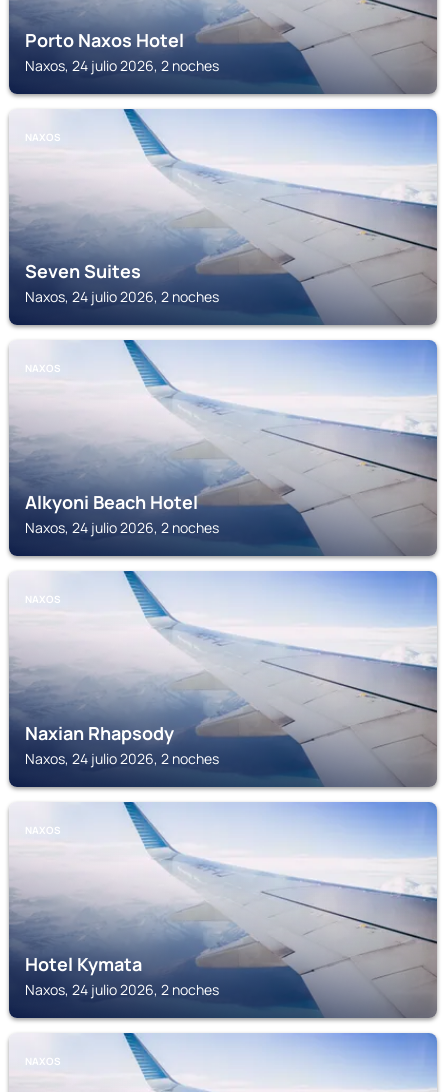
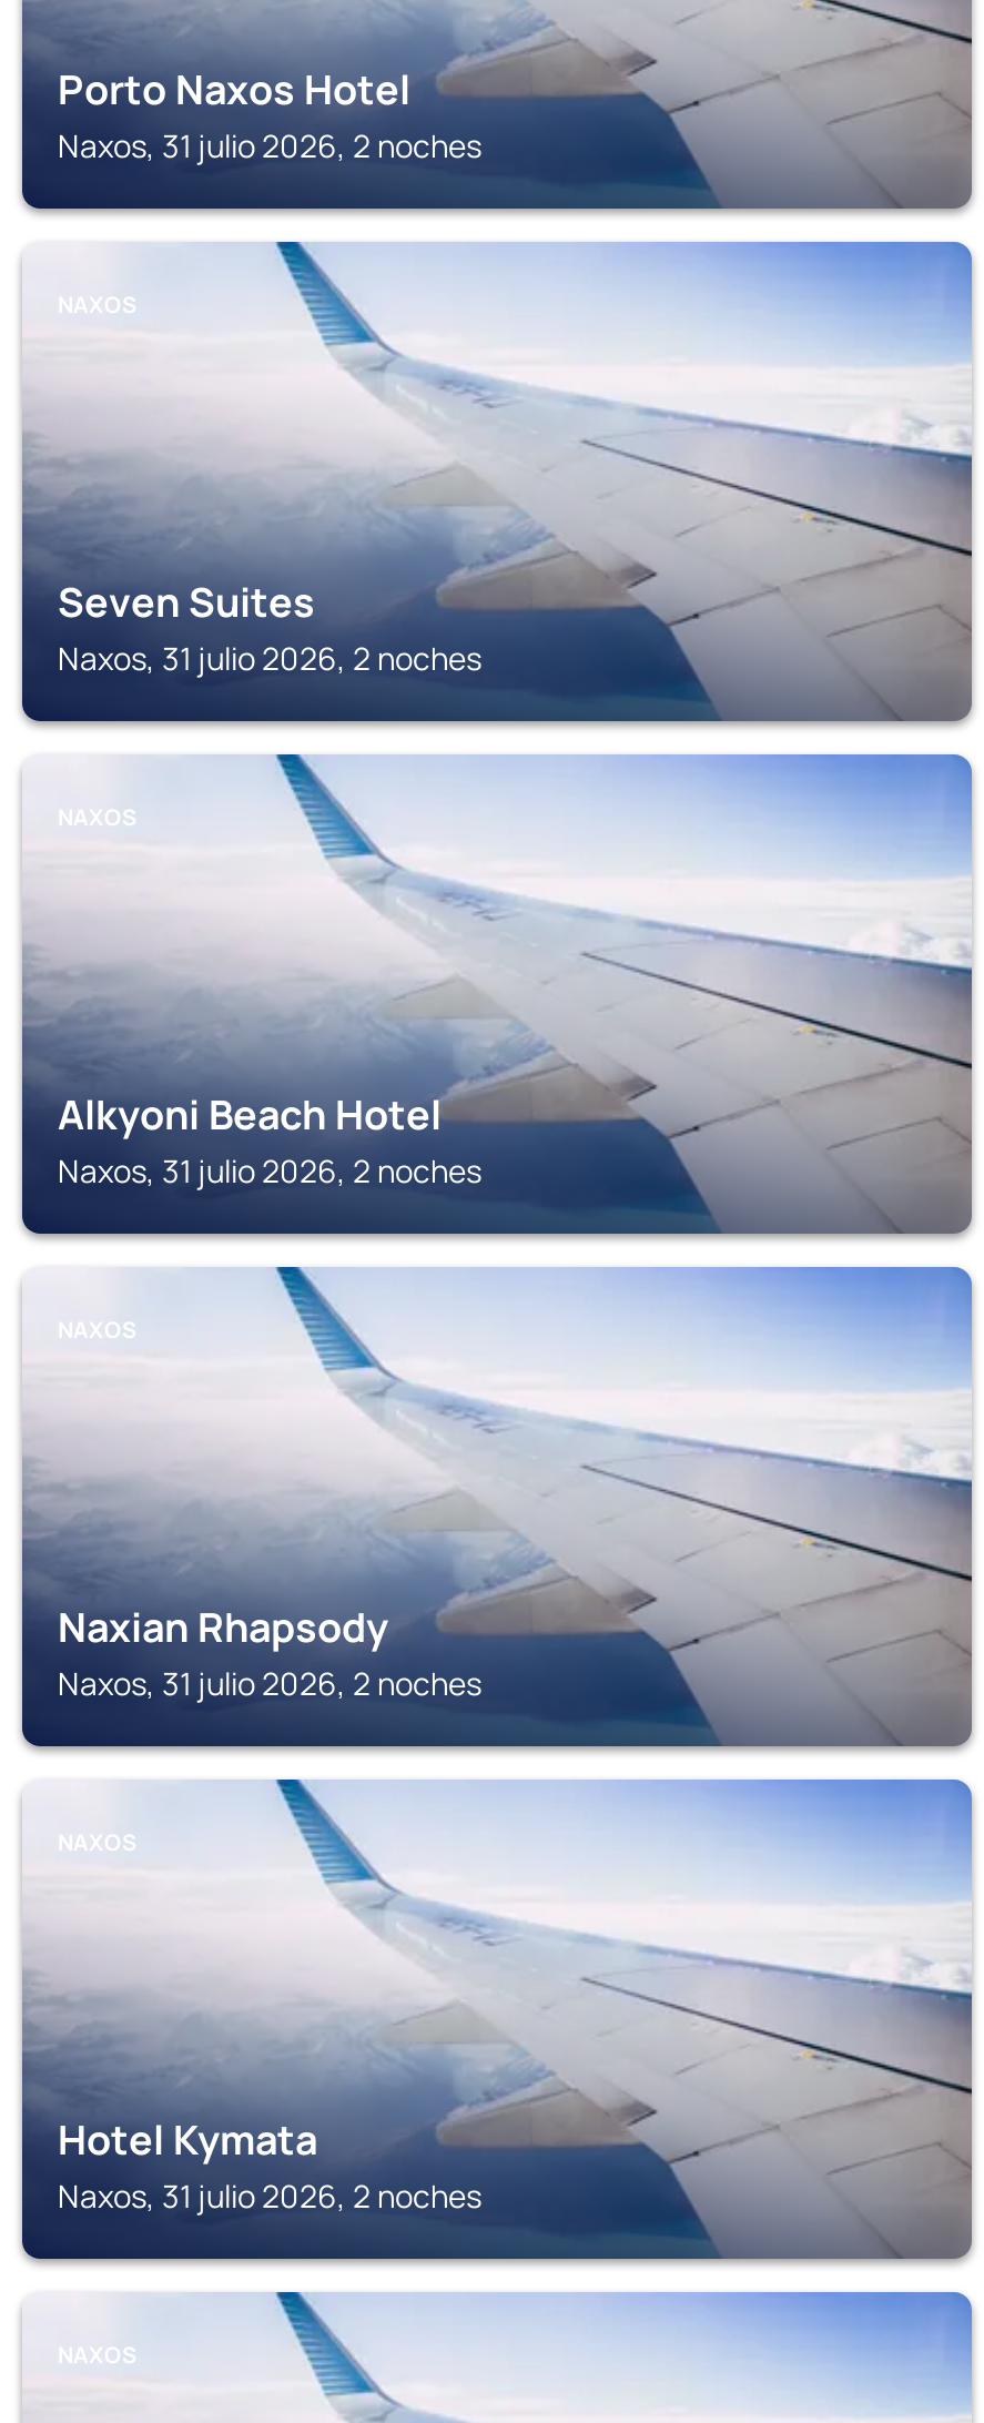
[25,56,219,75] Naxos, 24 julio 2026, 2 noches -> [58,124,481,166] Naxos, 31 julio 2026, 2 noches
[25,287,219,306] Naxos, 24 julio 2026, 2 noches -> [58,637,481,679] Naxos, 31 julio 2026, 2 noches
[25,518,219,537] Naxos, 24 julio 2026, 2 noches -> [58,1149,481,1192] Naxos, 31 julio 2026, 2 noches
[25,749,219,768] Naxos, 24 julio 2026, 2 noches -> [58,1662,481,1704] Naxos, 31 julio 2026, 2 noches
[25,980,219,999] Naxos, 24 julio 2026, 2 noches -> [58,2174,481,2217] Naxos, 31 julio 2026, 2 noches

